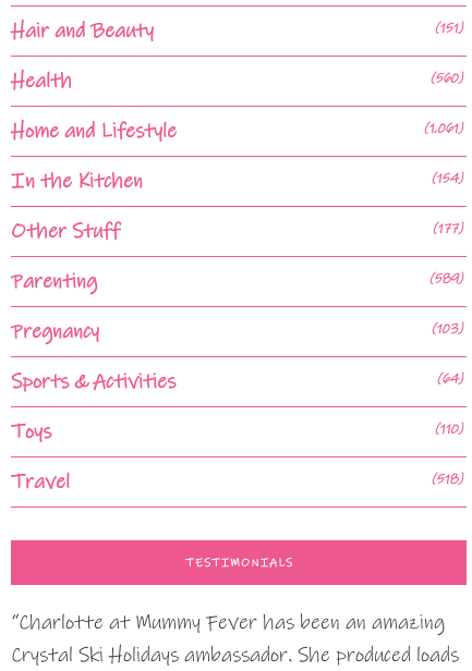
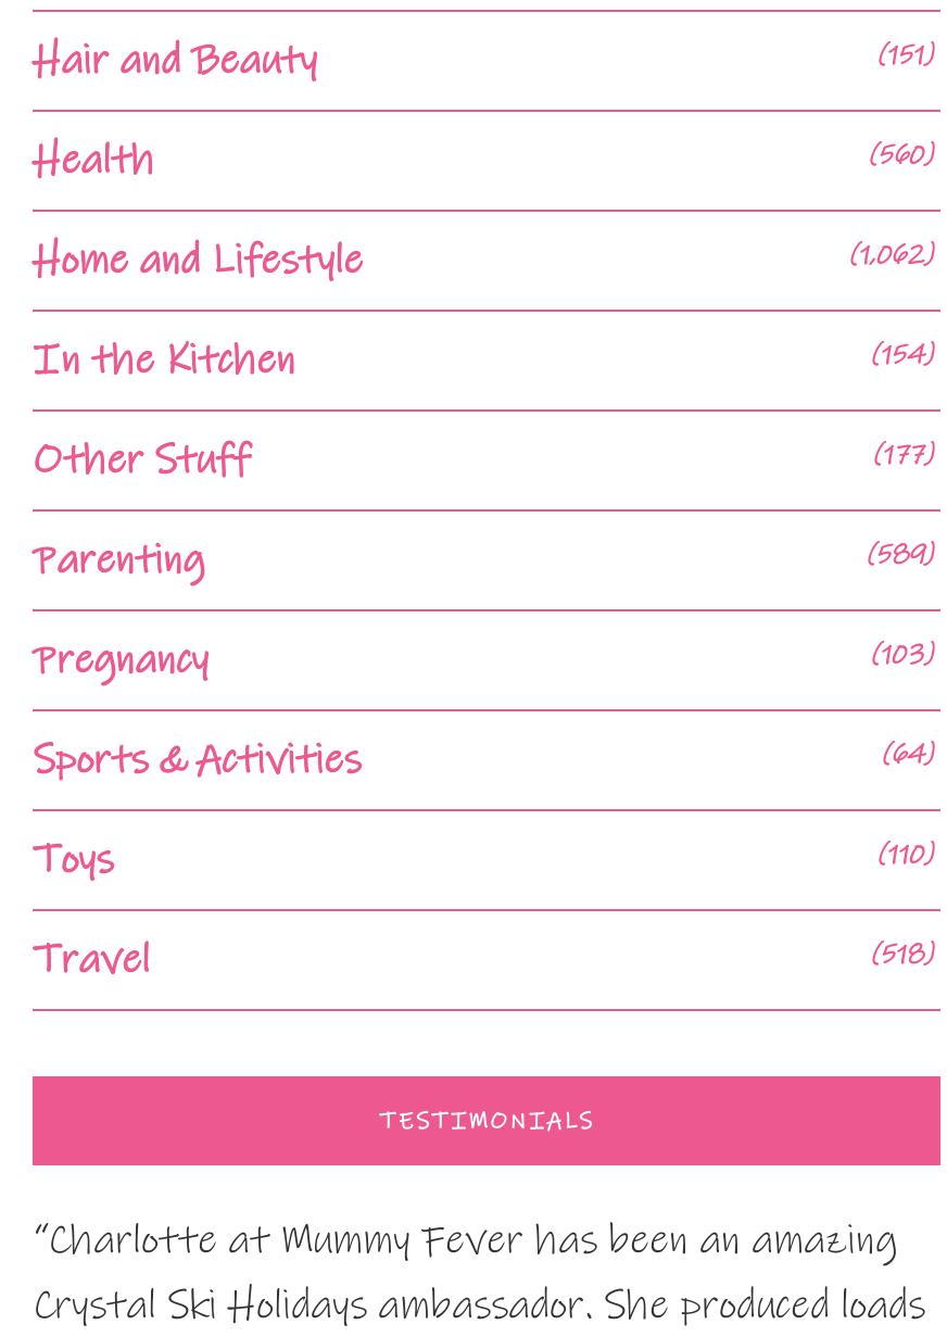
[423,119,463,136] (1,061) -> [847,237,934,269] (1,062)

